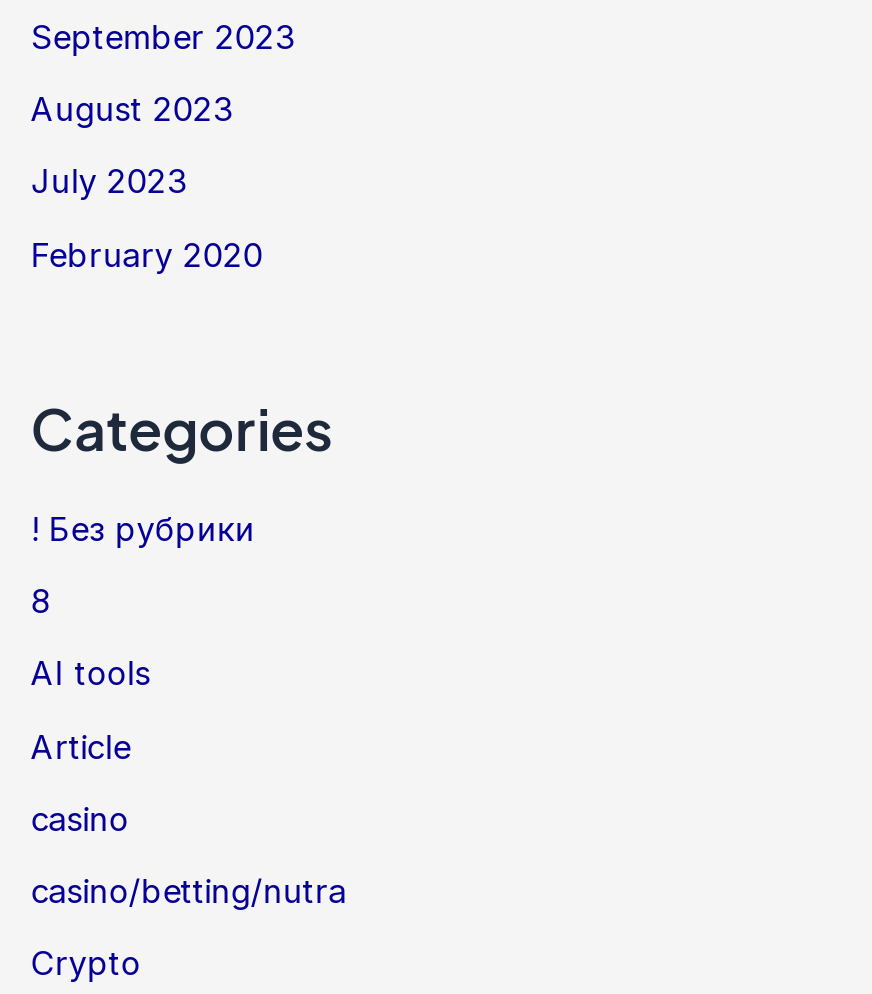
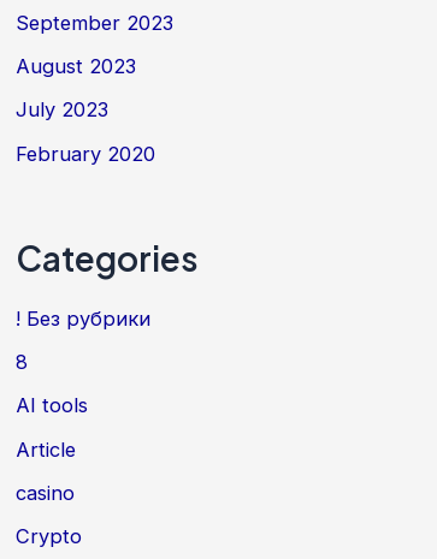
[31,871,347,911] casino/betting/nutra -> none

